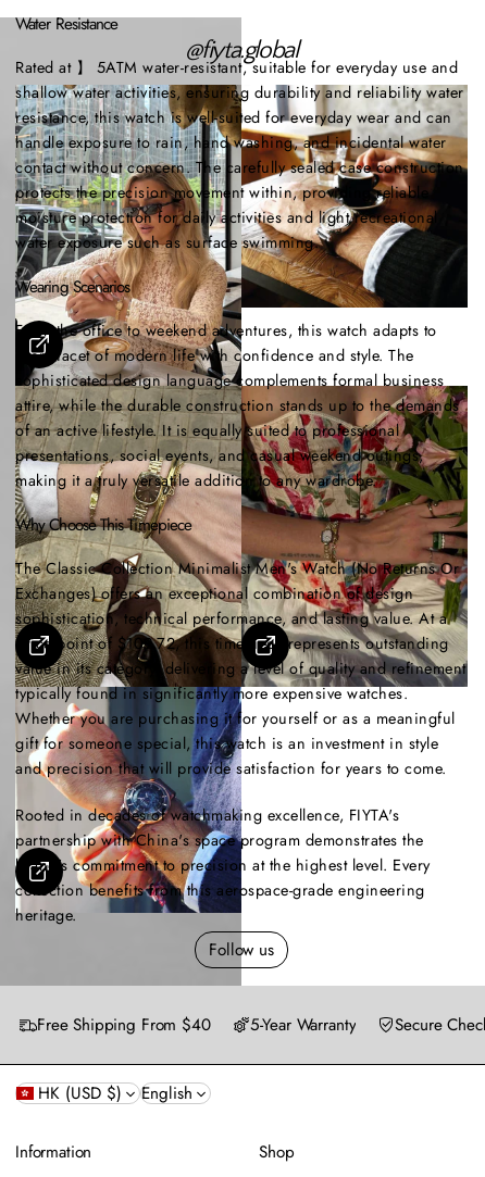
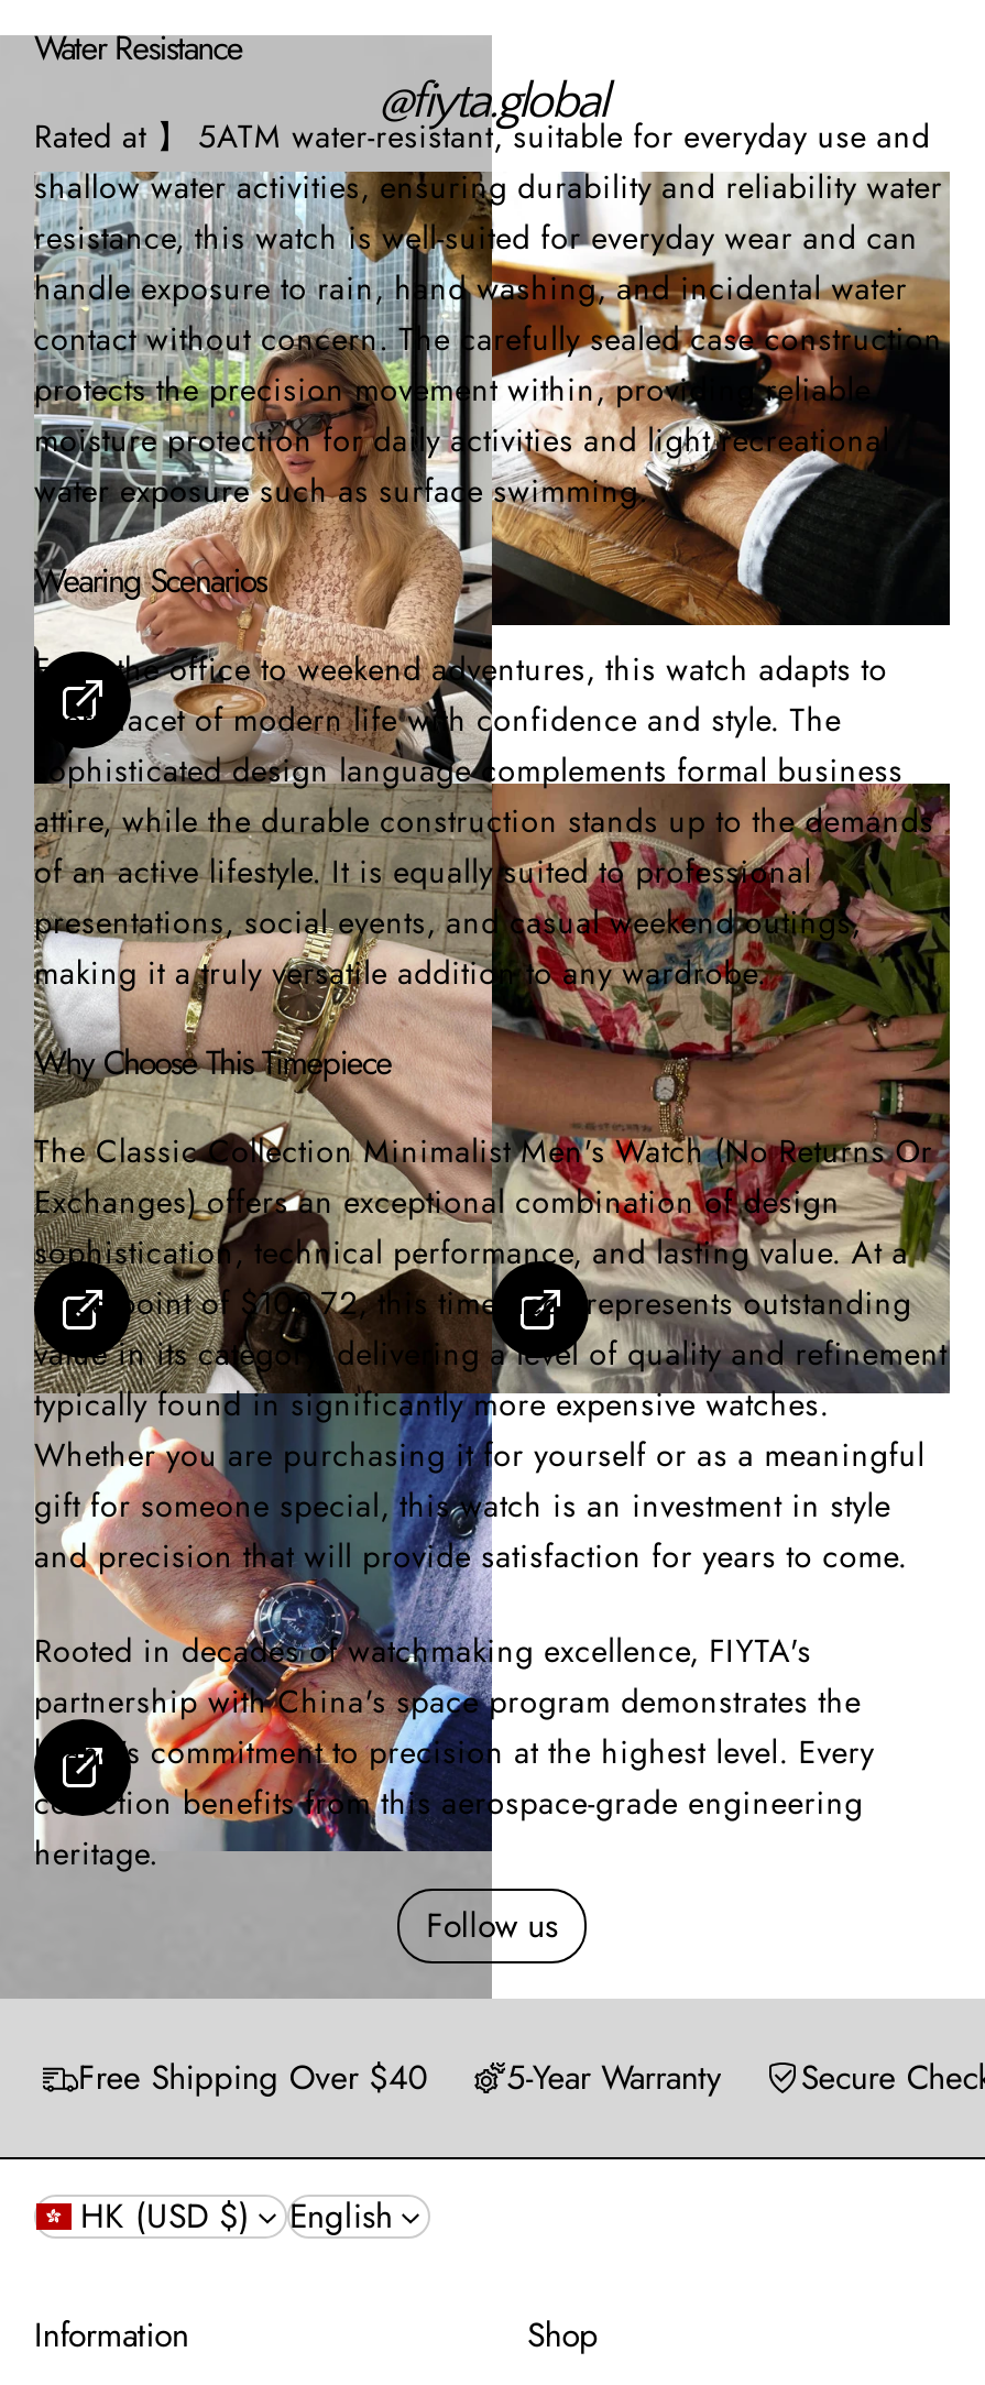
[37,1013,211,1037] Free Shipping From $40 -> [78,2055,427,2103] Free Shipping Over $40

